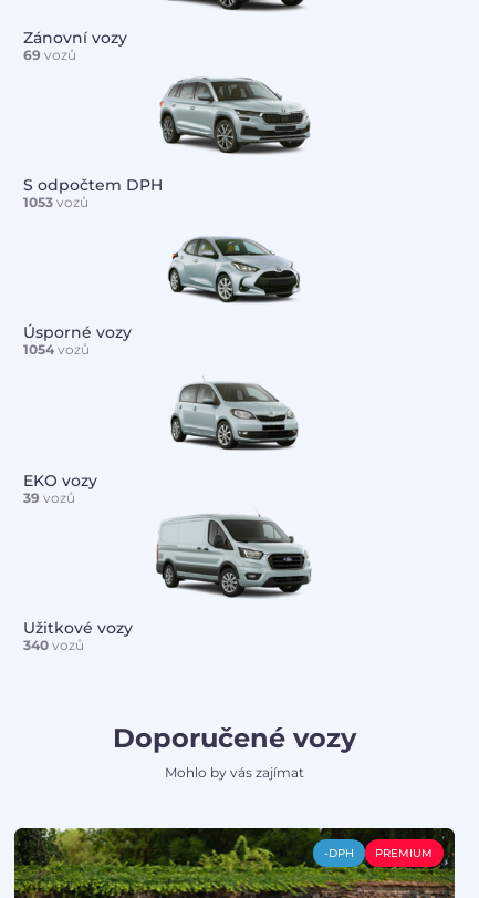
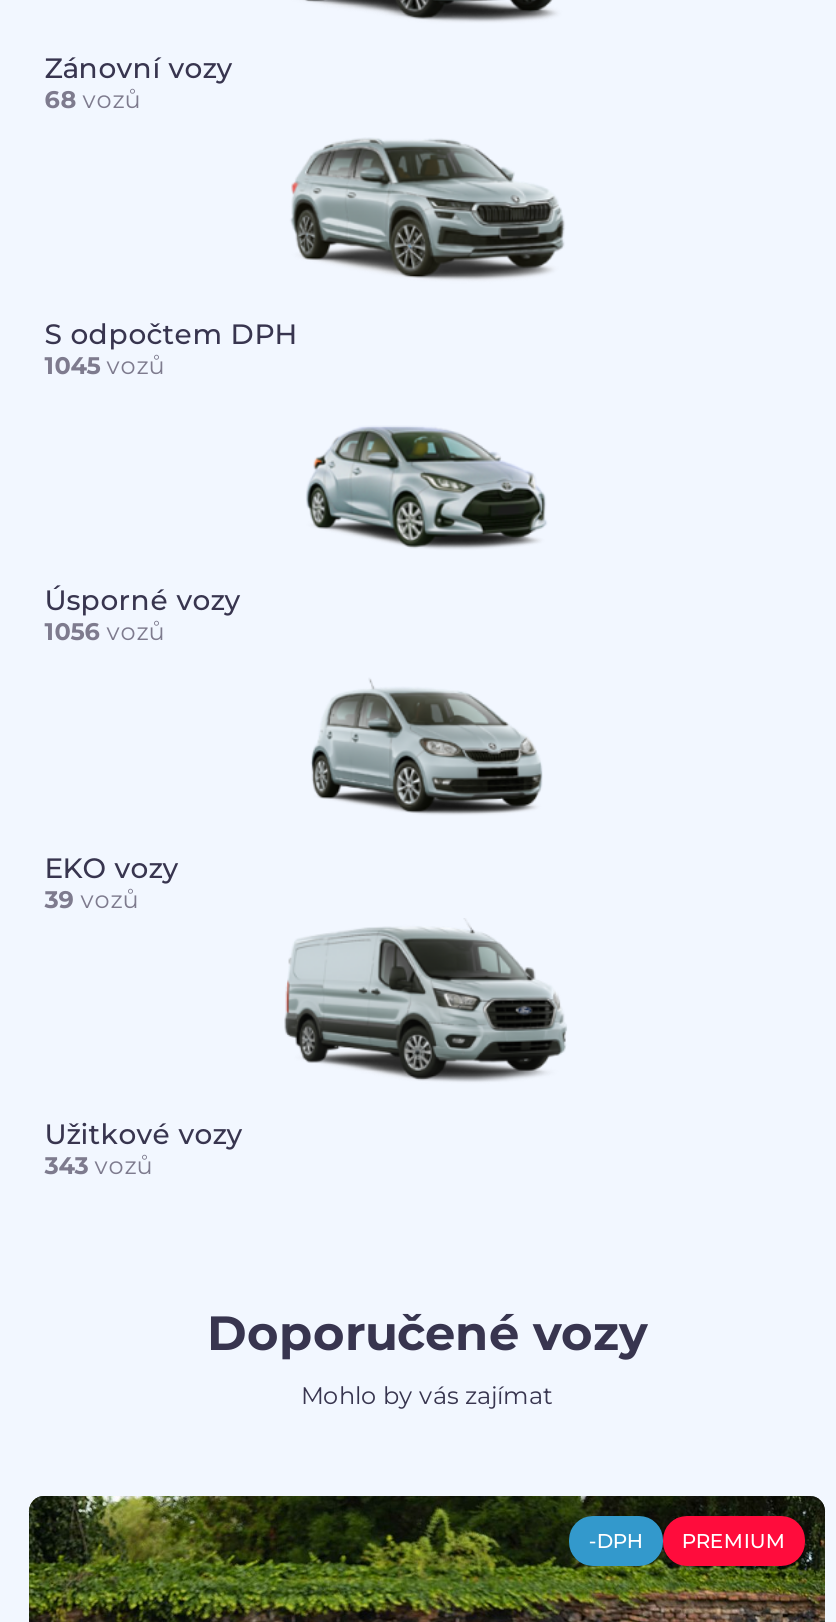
[23,46,76,63] 69 vozů -> [44,84,140,114] 68 vozů
[23,194,88,210] 1053 vozů -> [44,350,164,380] 1045 vozů
[23,341,89,358] 1054 vozů -> [44,617,164,647] 1056 vozů
[23,636,84,653] 340 vozů -> [44,1150,152,1180] 343 vozů

